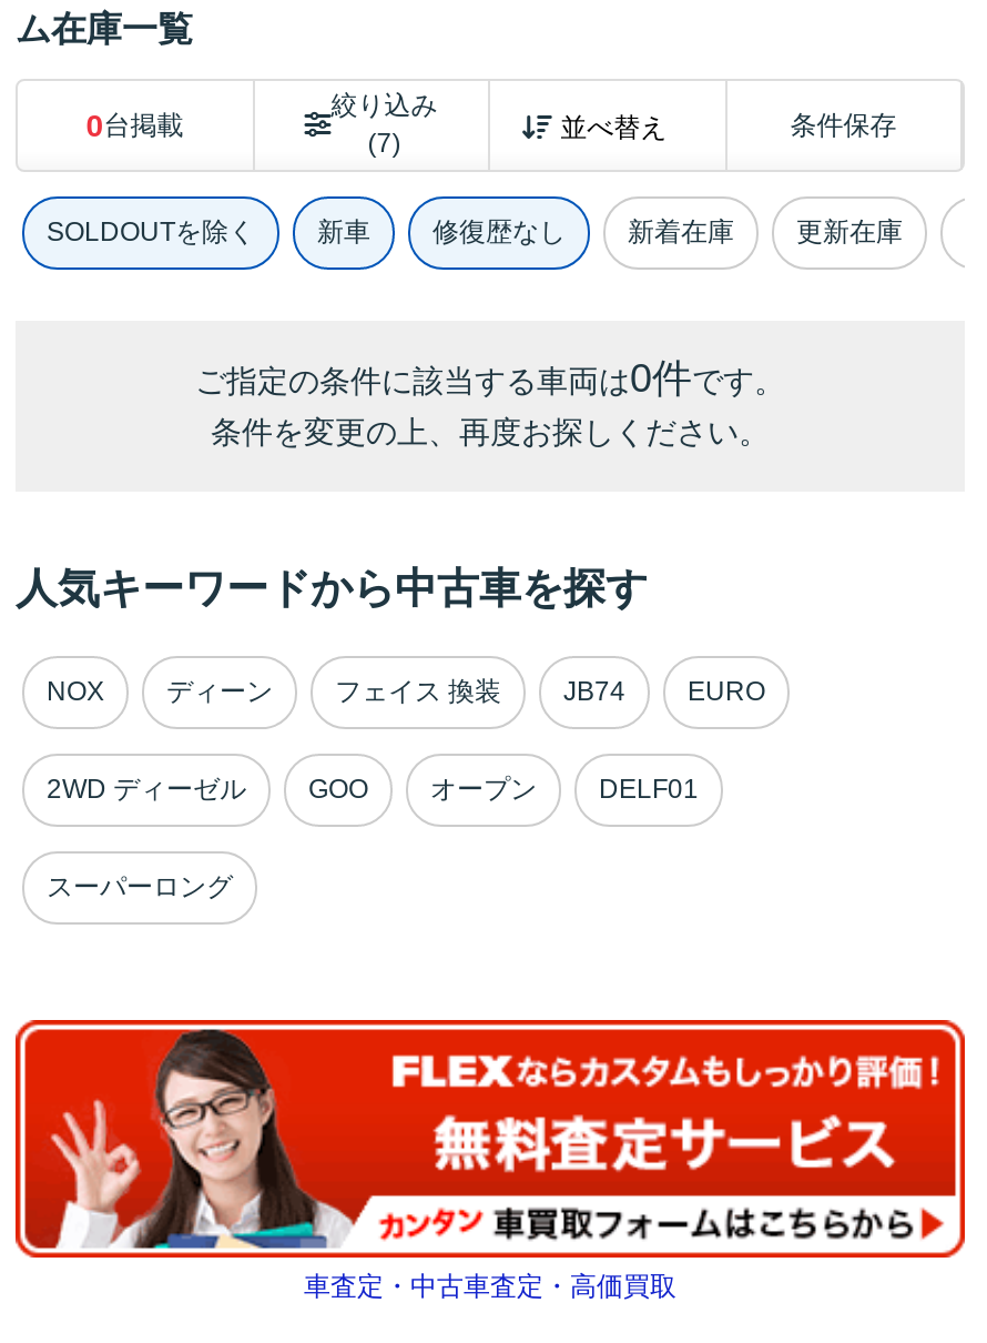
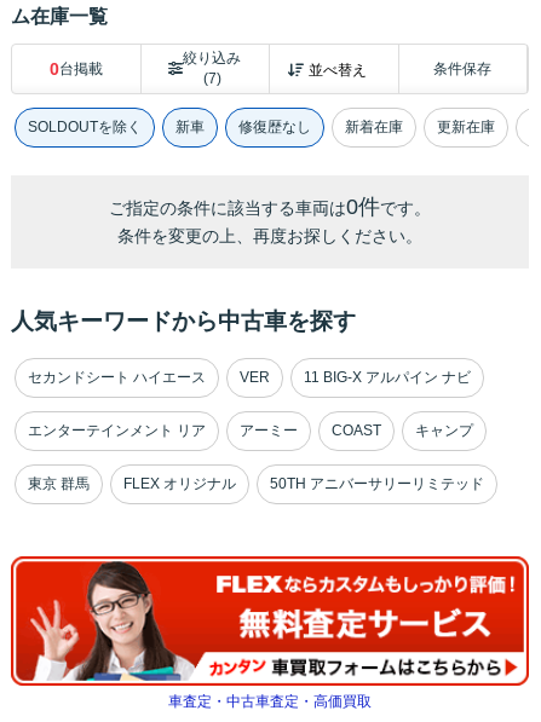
[47,676,765,707] NOX | ディーン | フェイス 換装 | JB74 | EURO -> [28,369,471,386] セカンドシート ハイエース | VER | 11 BIG-X アルパイン ナビ
[47,774,699,805] 2WD ディーゼル | GOO | オープン | DELF01 -> [28,422,473,439] エンターテインメント リア | アーミー | COAST | キャンプ
[47,872,233,903] スーパーロング -> [28,476,484,492] 東京 群馬 | FLEX オリジナル | 50TH アニバーサリーリミテッド

